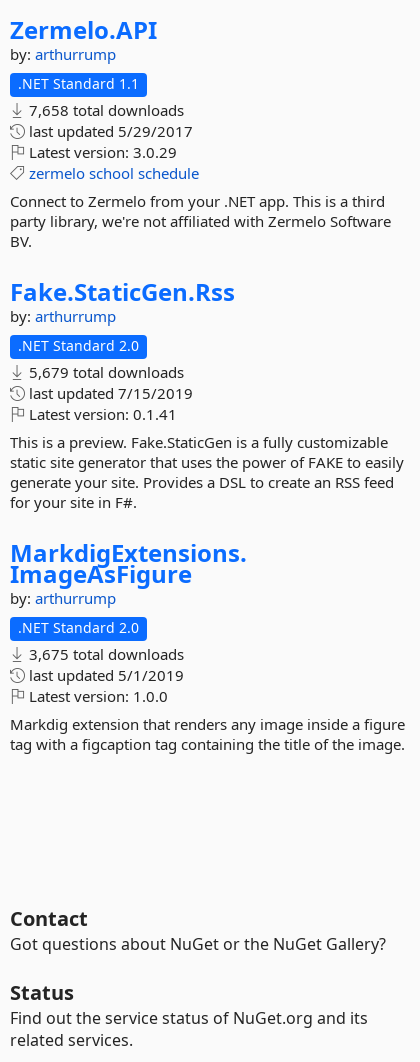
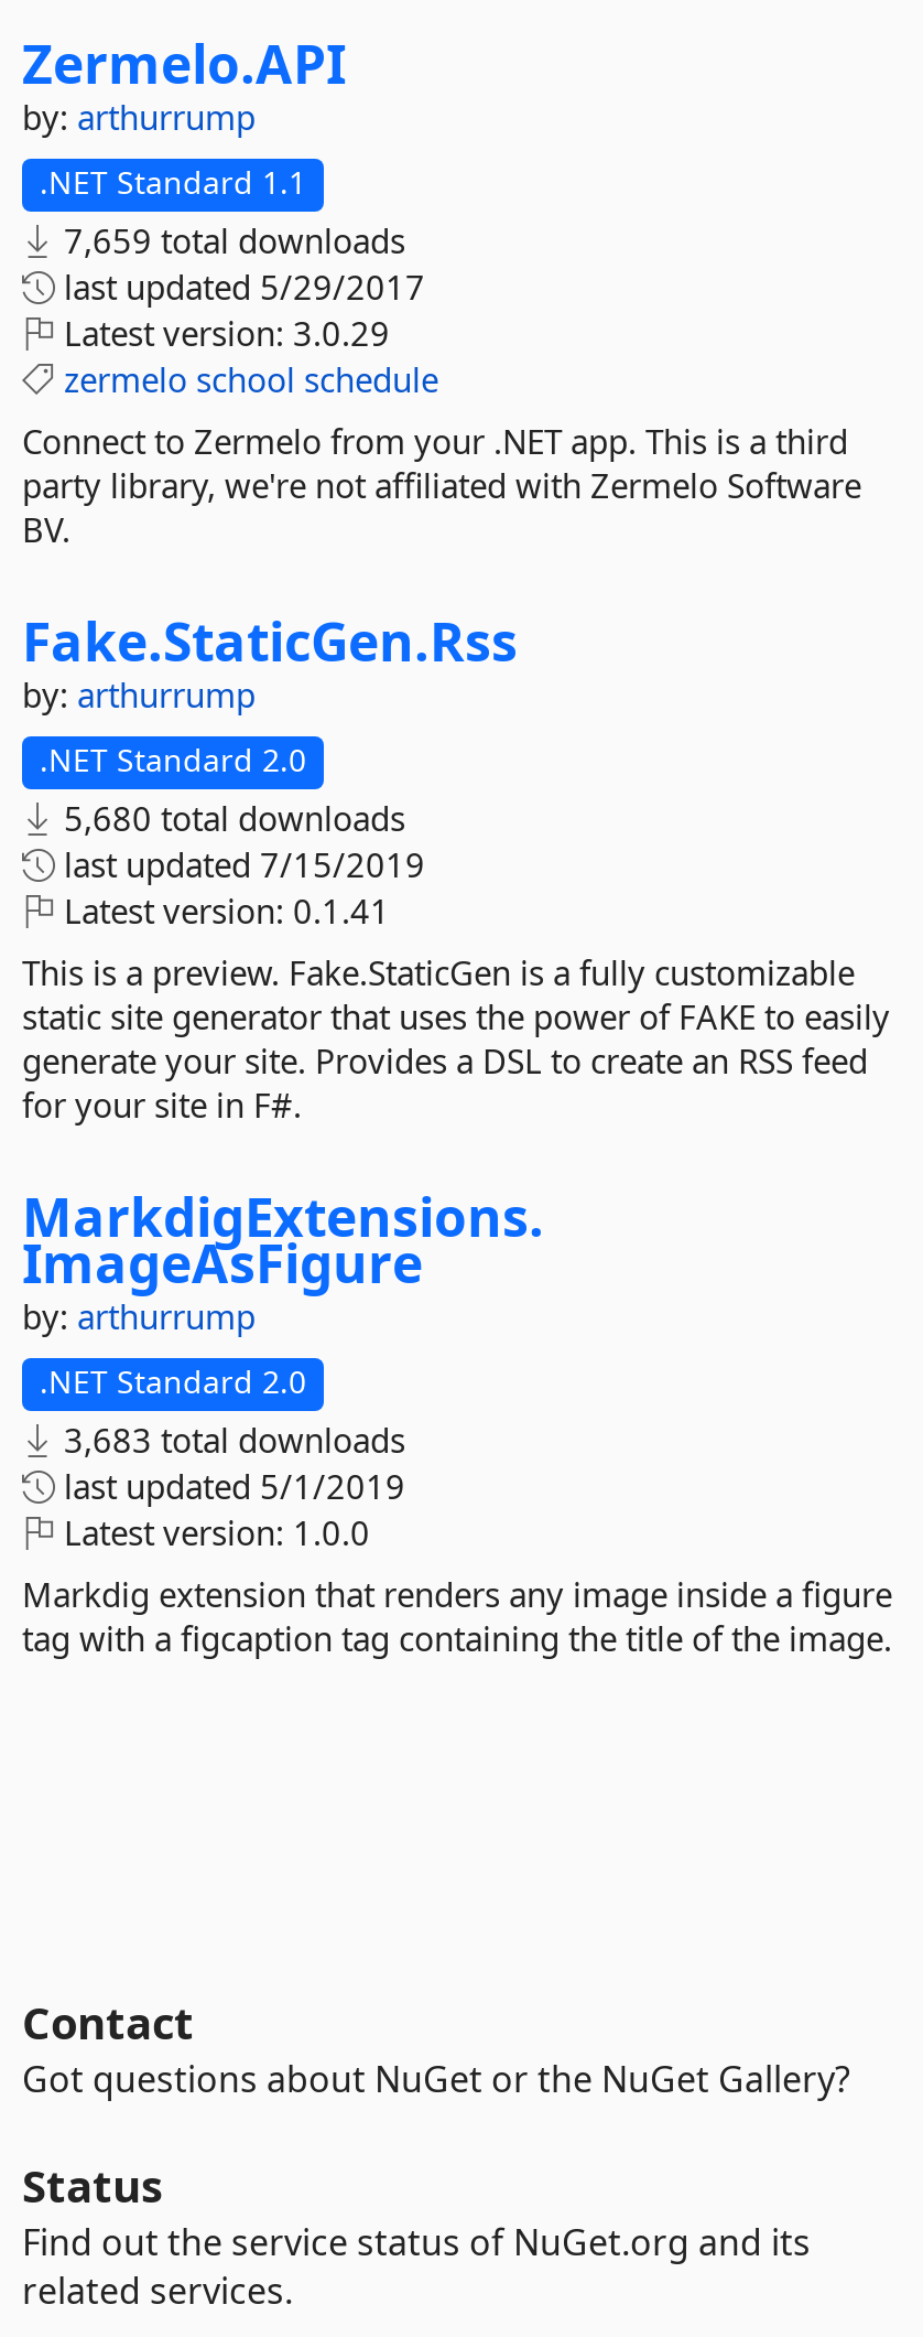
[25,100,184,120] 7,658 total downloads -> [55,218,405,262] 7,659 total downloads
[25,362,184,382] 5,679 total downloads -> [55,796,405,840] 5,680 total downloads
[25,644,184,664] 3,675 total downloads -> [55,1418,405,1462] 3,683 total downloads

